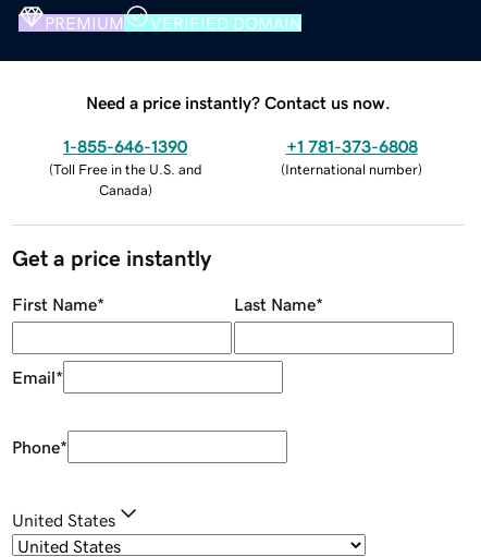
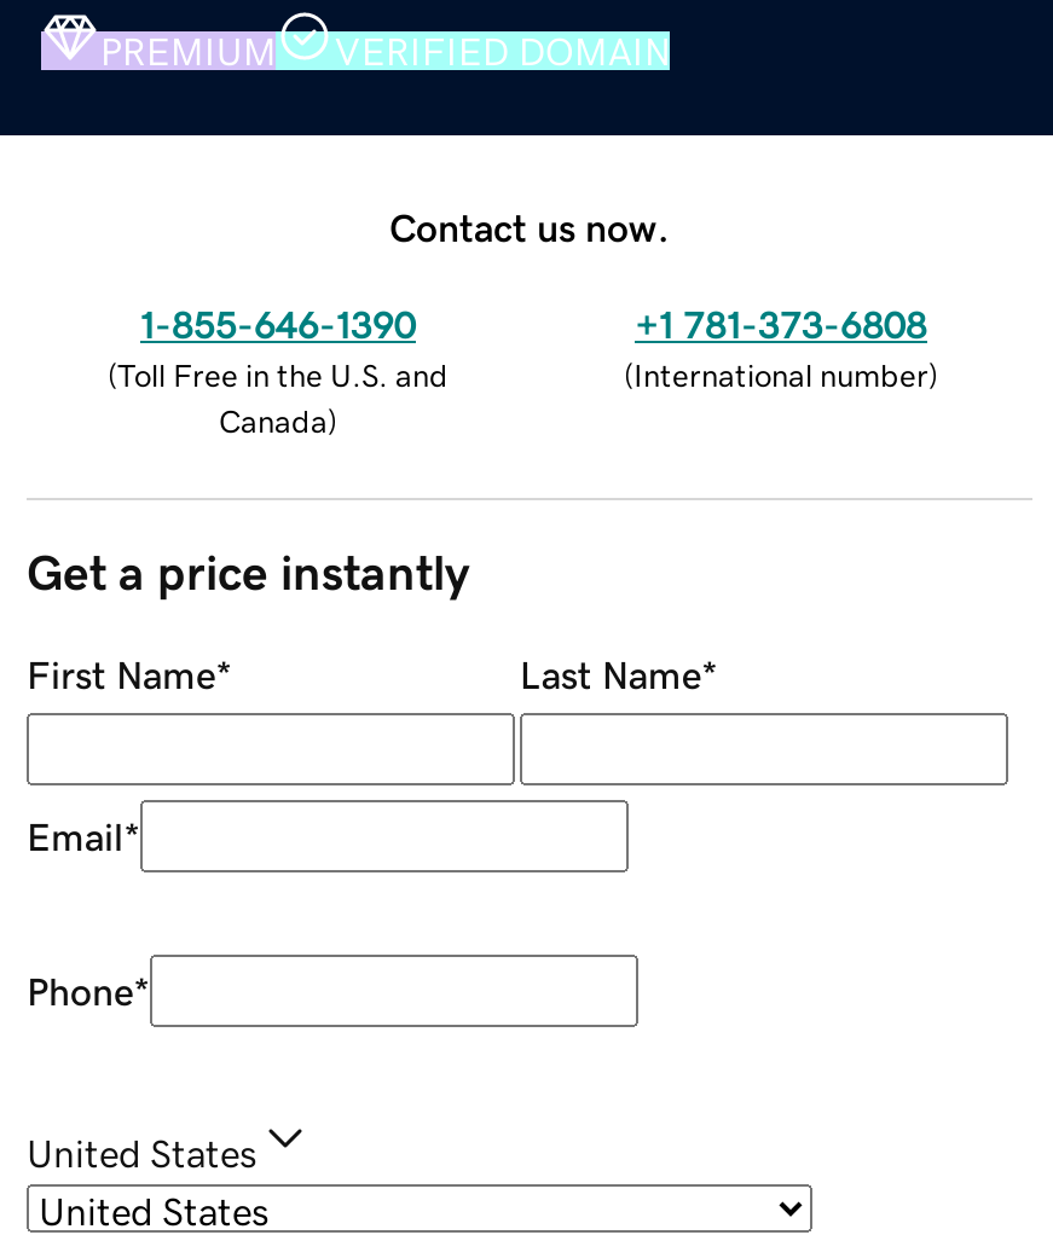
[86,93,391,111] Need a price instantly? Contact us now. -> [389,207,670,246] Contact us now.

